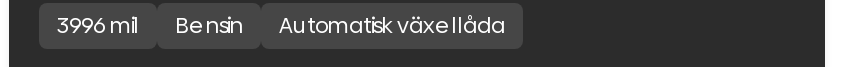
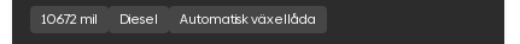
[57,10,243,40] 3996 mil | Bensin -> [41,10,158,28] 10672 mil | Diesel

